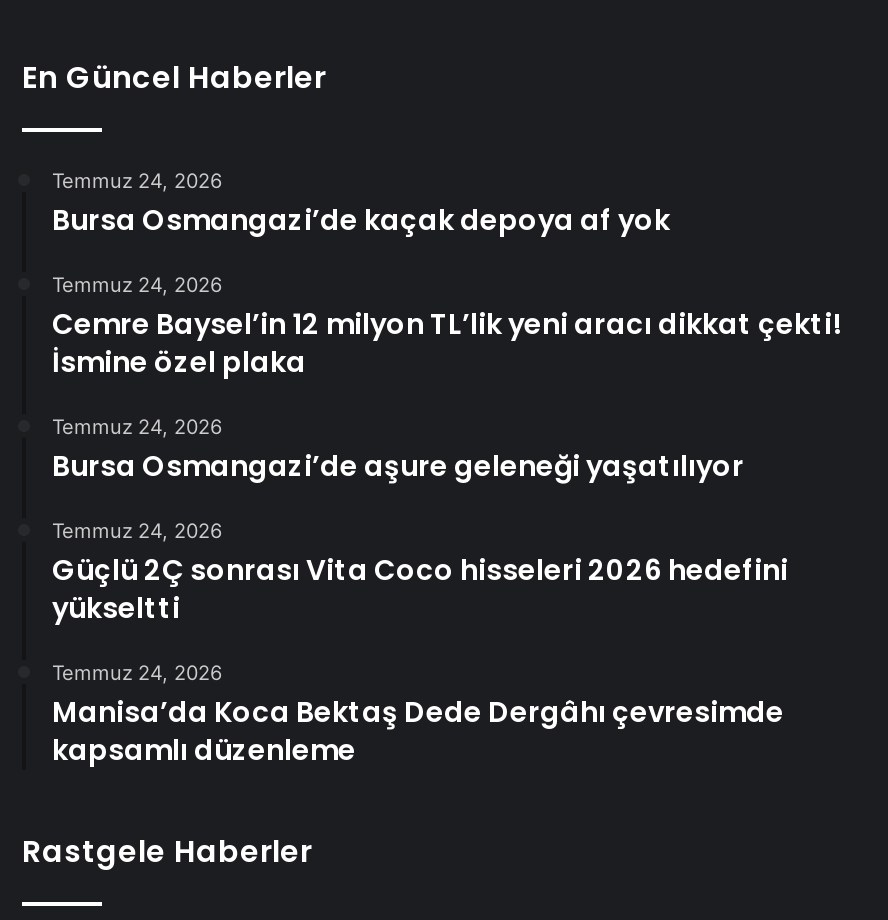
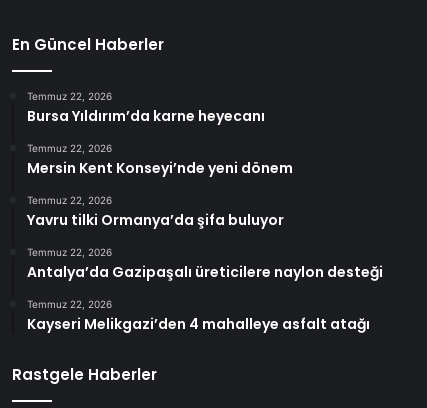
[52,167,670,239] Temmuz 24, 2026 | Bursa Osmangazi’de kaçak depoya af yok -> [27,89,265,125] Temmuz 22, 2026 | Bursa Yıldırım’da karne heyecanı
[52,271,840,381] Temmuz 24, 2026 | Cemre Baysel’in 12 milyon TL’lik yeni aracı dikkat çekti! | İsmine özel plaka -> [27,141,293,177] Temmuz 22, 2026 | Mersin Kent Konseyi’nde yeni dönem
[52,413,744,485] Temmuz 24, 2026 | Bursa Osmangazi’de aşure geleneği yaşatılıyor -> [27,193,284,229] Temmuz 22, 2026 | Yavru tilki Ormanya’da şifa buluyor
[52,517,788,627] Temmuz 24, 2026 | Güçlü 2Ç sonrası Vita Coco hisseleri 2026 hedefini | yükseltti -> [27,245,383,281] Temmuz 22, 2026 | Antalya’da Gazipaşalı üreticilere naylon desteği
[52,659,784,769] Temmuz 24, 2026 | Manisa’da Koca Bektaş Dede Dergâhı çevresimde | kapsamlı düzenleme -> [27,297,370,333] Temmuz 22, 2026 | Kayseri Melikgazi’den 4 mahalleye asfalt atağı

